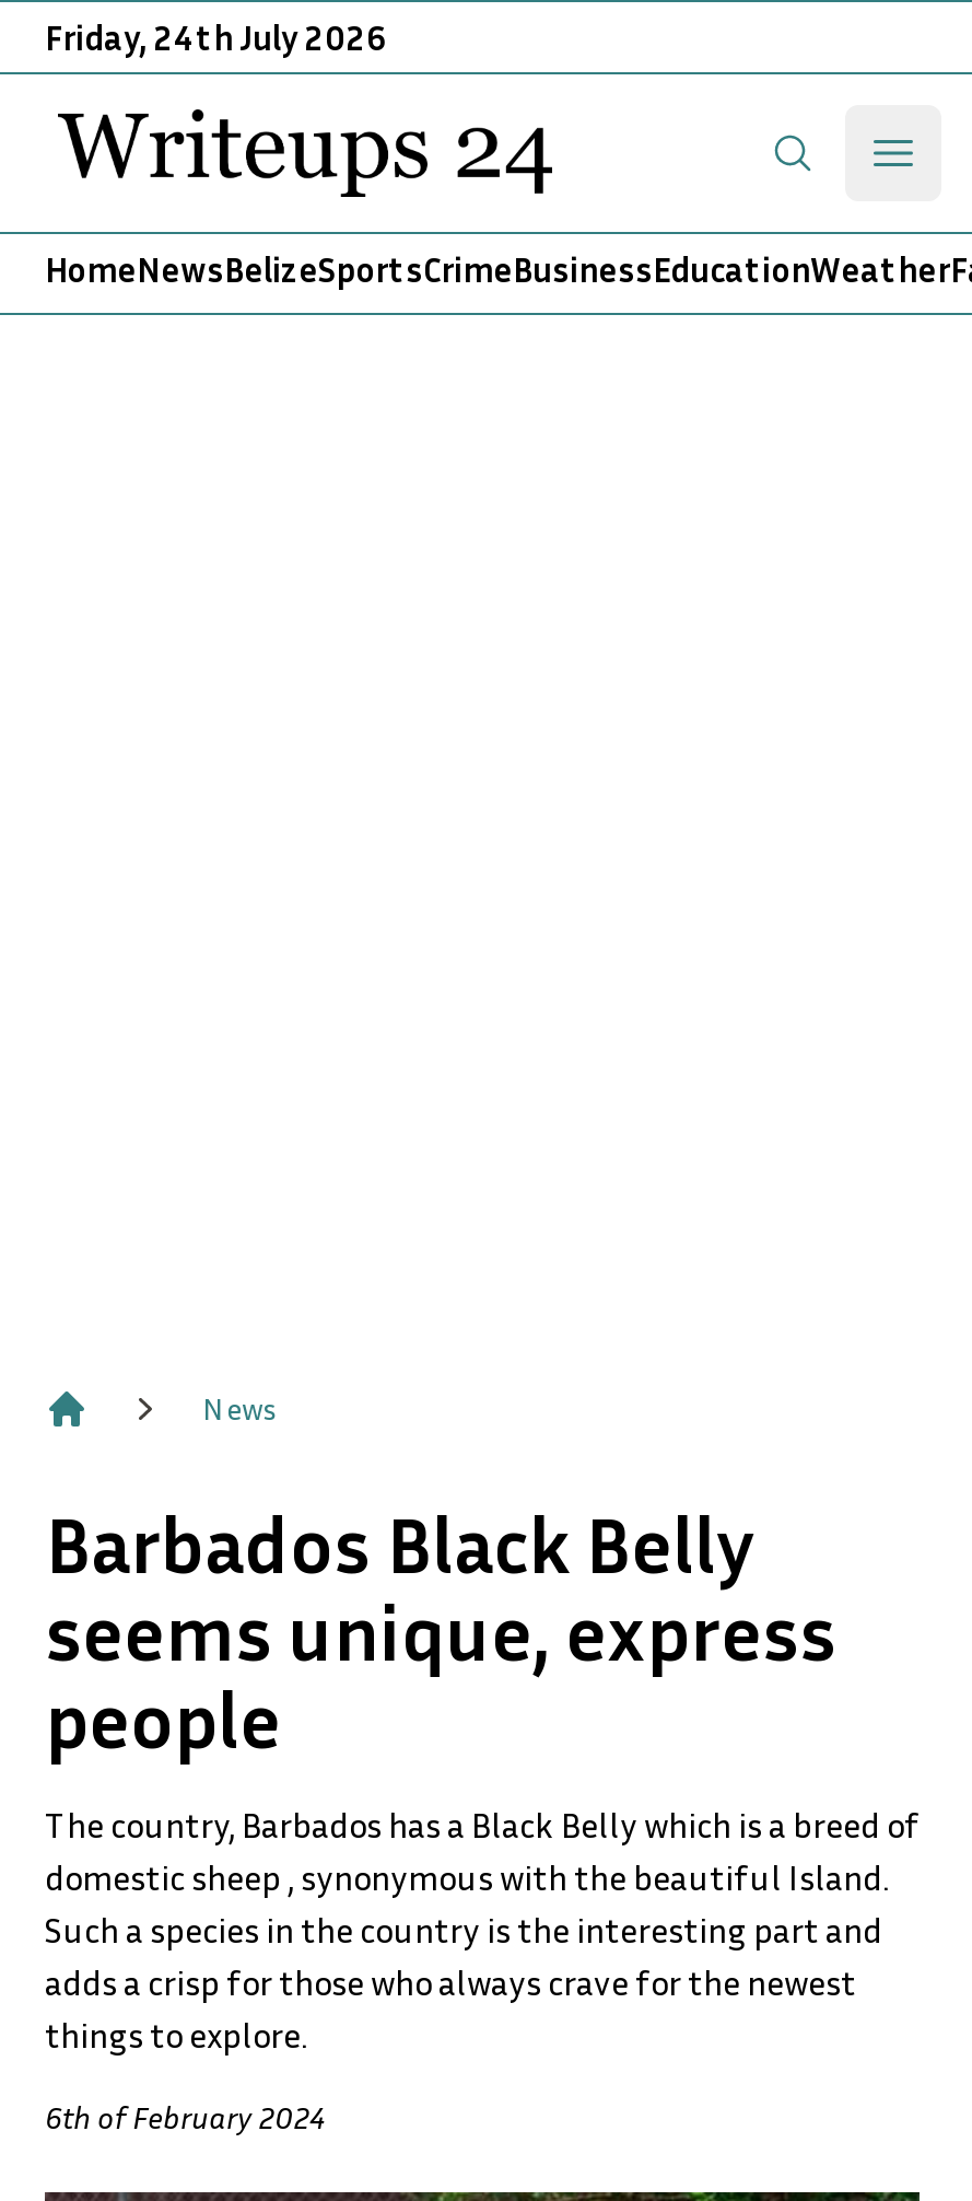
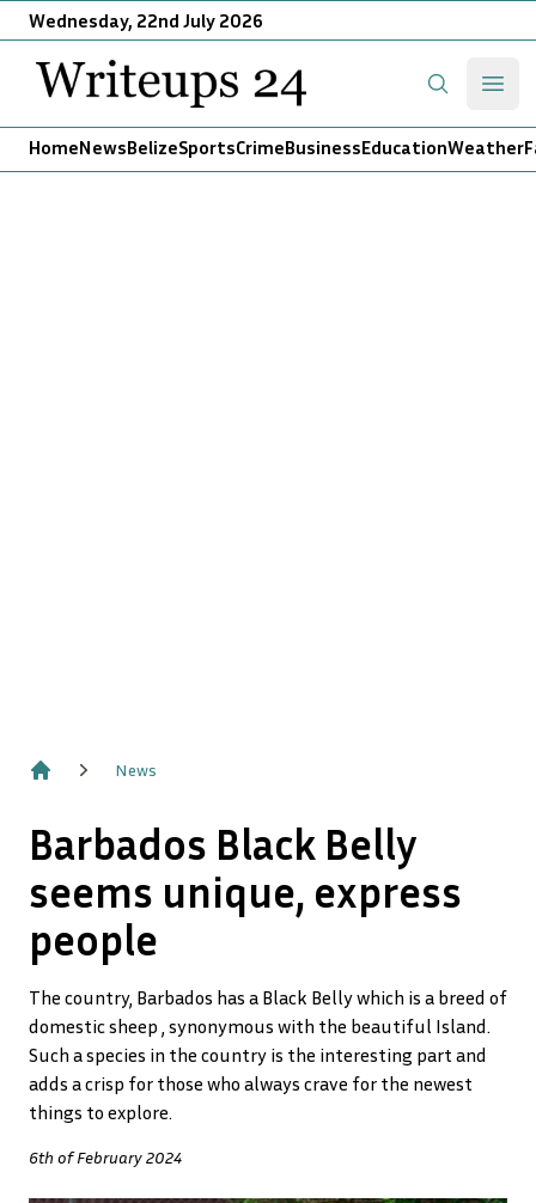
[45,15,386,59] Friday, 24th July 2026 -> [29,8,263,32] Wednesday, 22nd July 2026

